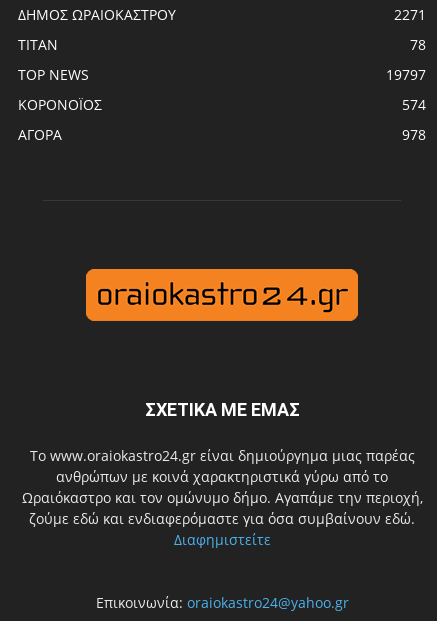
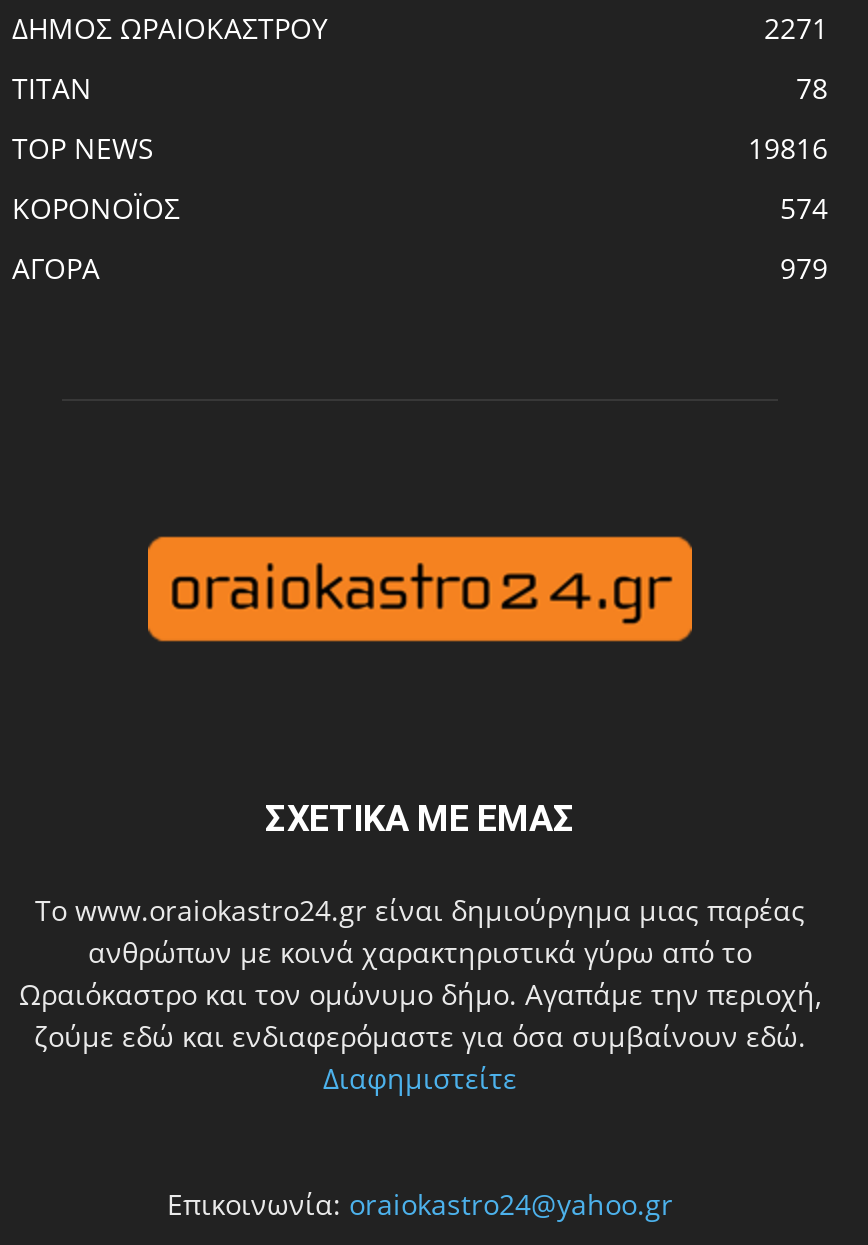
[386,65,426,84] 19797 -> [748,129,828,167] 19816
[402,125,426,144] 978 -> [780,249,828,287] 979

